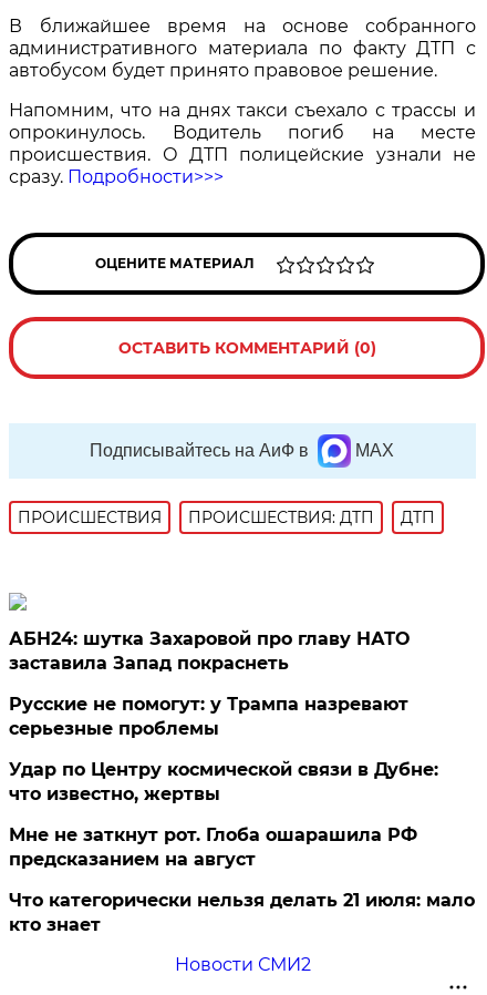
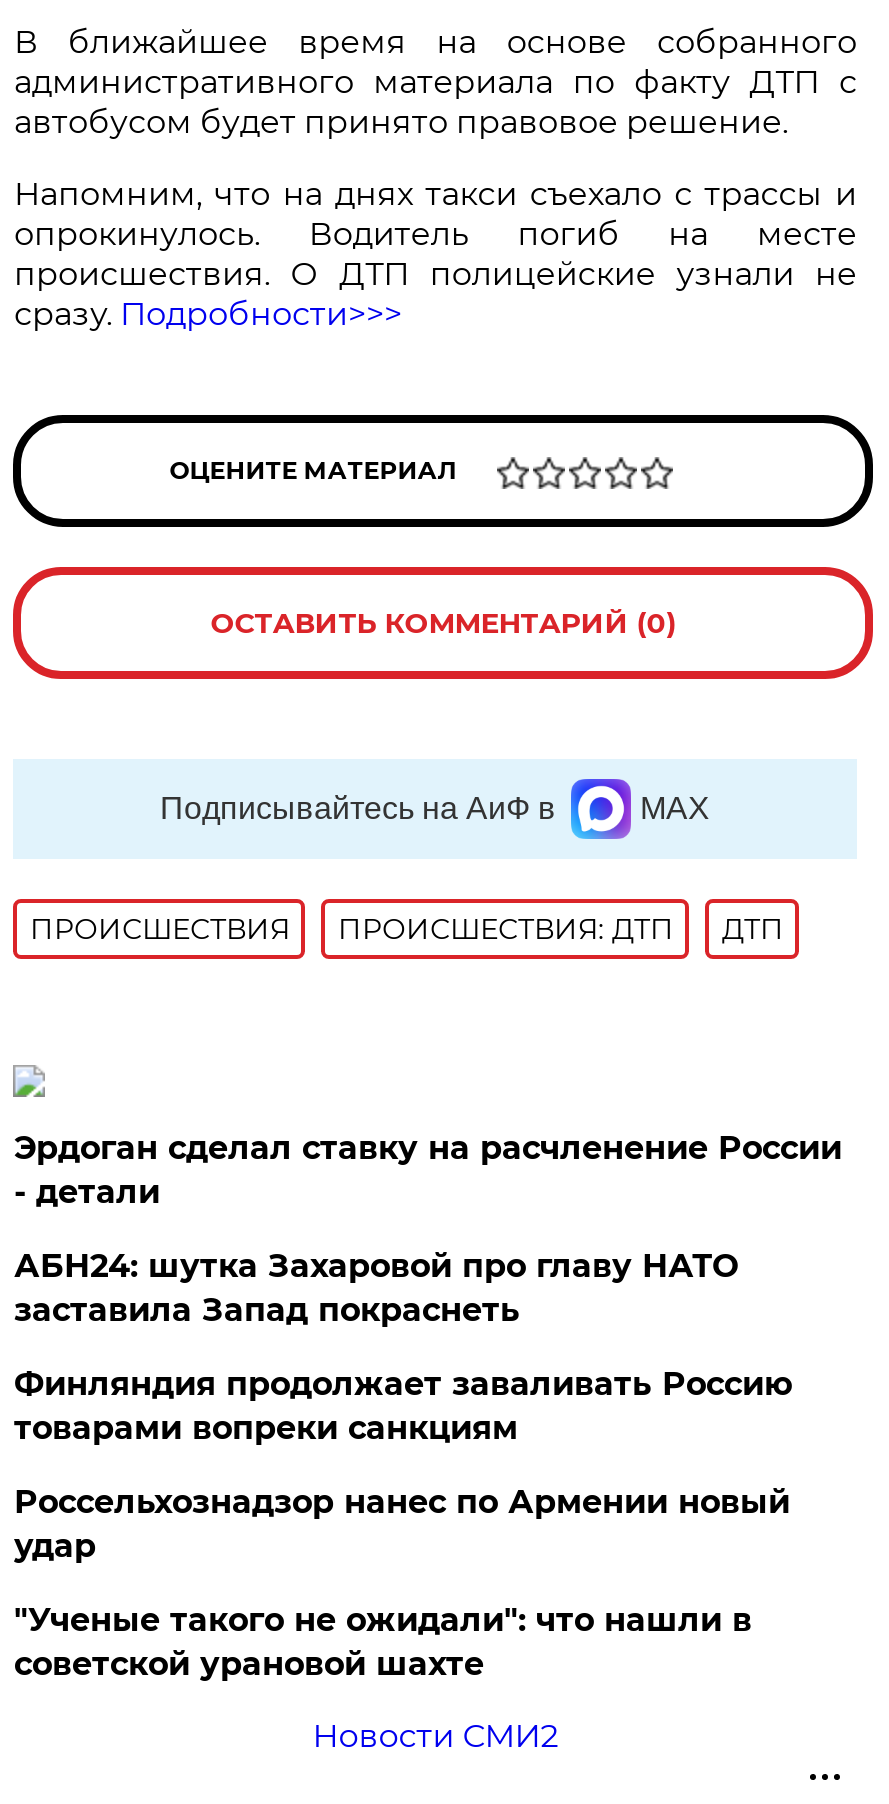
none -> [14,1129,842,1211] Эрдоган сделал ставку на расчленение России | - детали
moved [9,628,410,674] -> [14,1247,738,1329]: АБН24: шутка Захаровой про главу НАТО | заставила Запад покраснеть
[9,694,475,935] Русские не помогут: у Трампа назревают | серьезные проблемы | Удар по Центру космической связи в Дубне: | что известно, жертвы | Мне не заткнут рот. Глоба ошарашила РФ | предсказанием на август | Что категорически нельзя делать 21 июля: мало | кто знает -> [14,1365,792,1683] Финляндия продолжает заваливать Россию | товарами вопреки санкциям | Россельхознадзор нанес по Армении новый | удар | "Ученые такого не ожидали": что нашли в | советской урановой шахте

